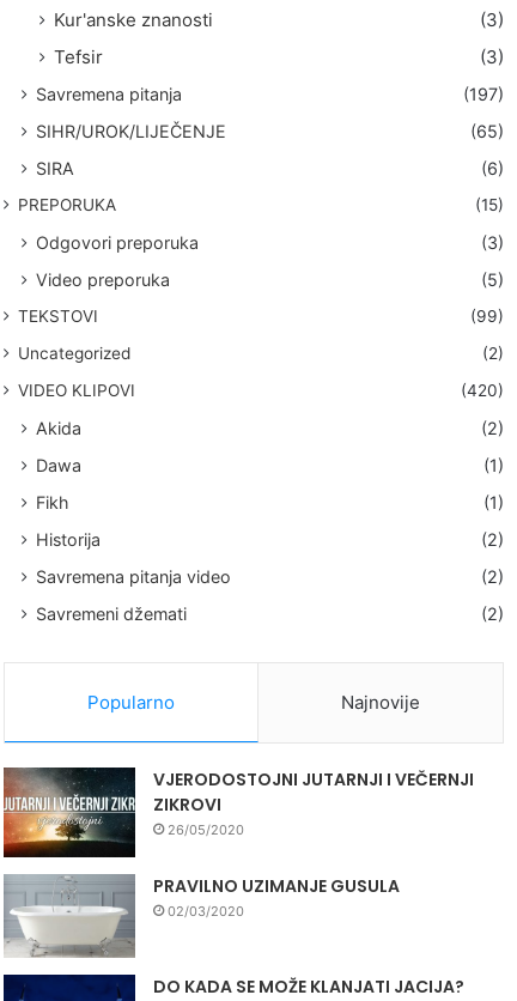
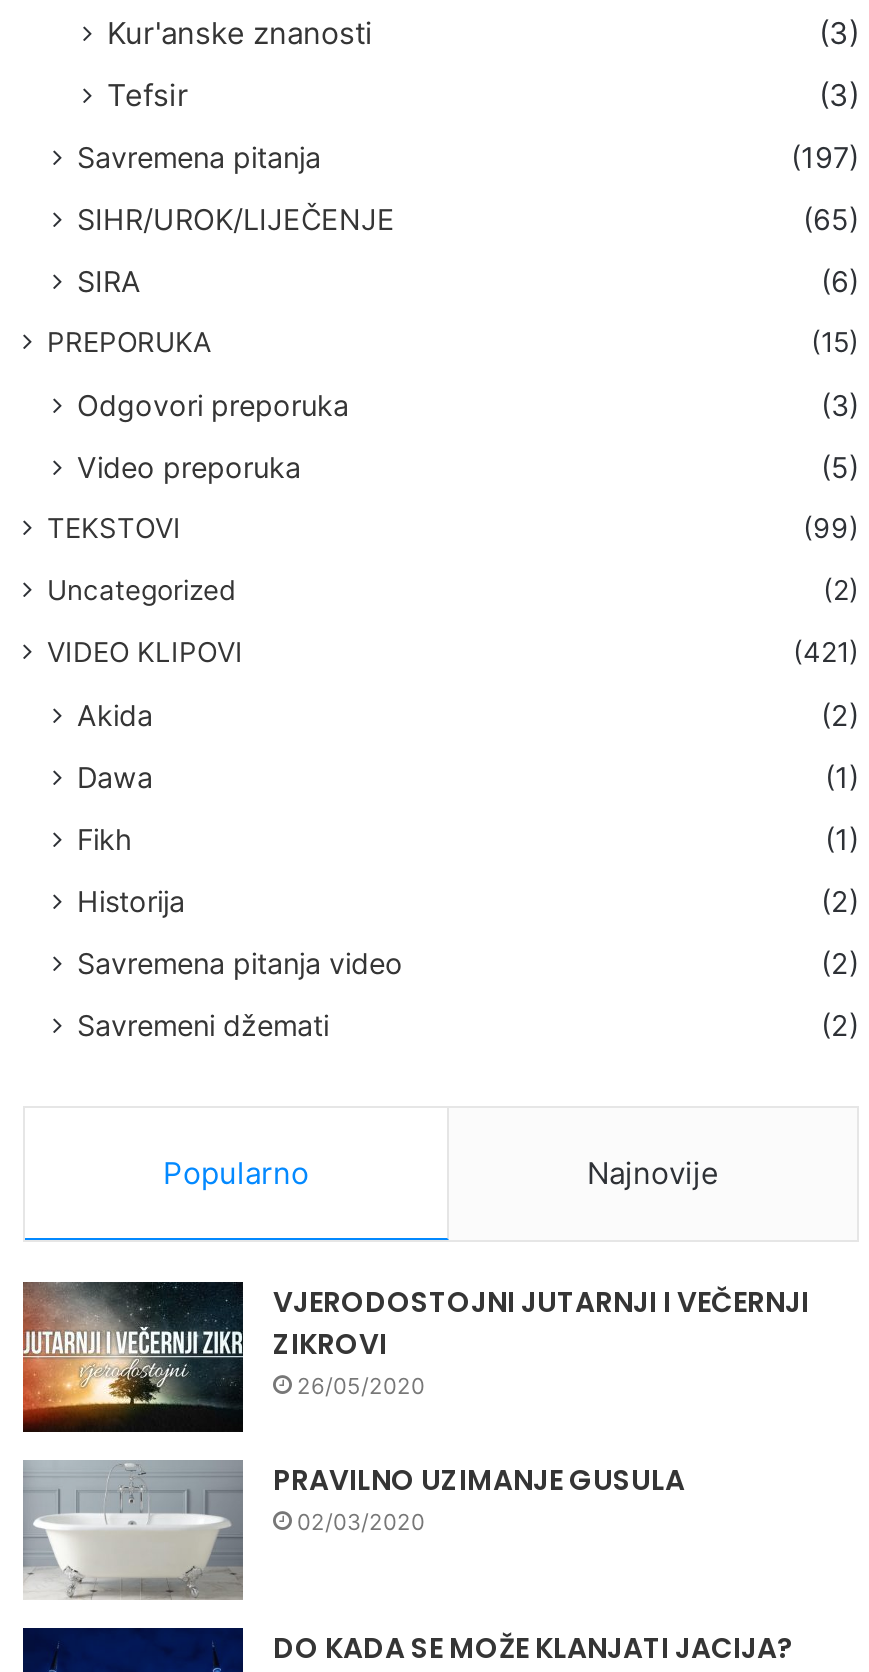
[461,381,504,400] (420) -> [793,636,859,668] (421)

